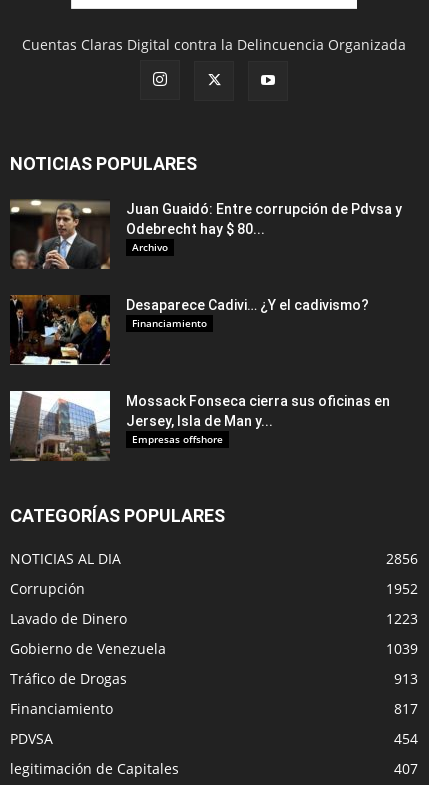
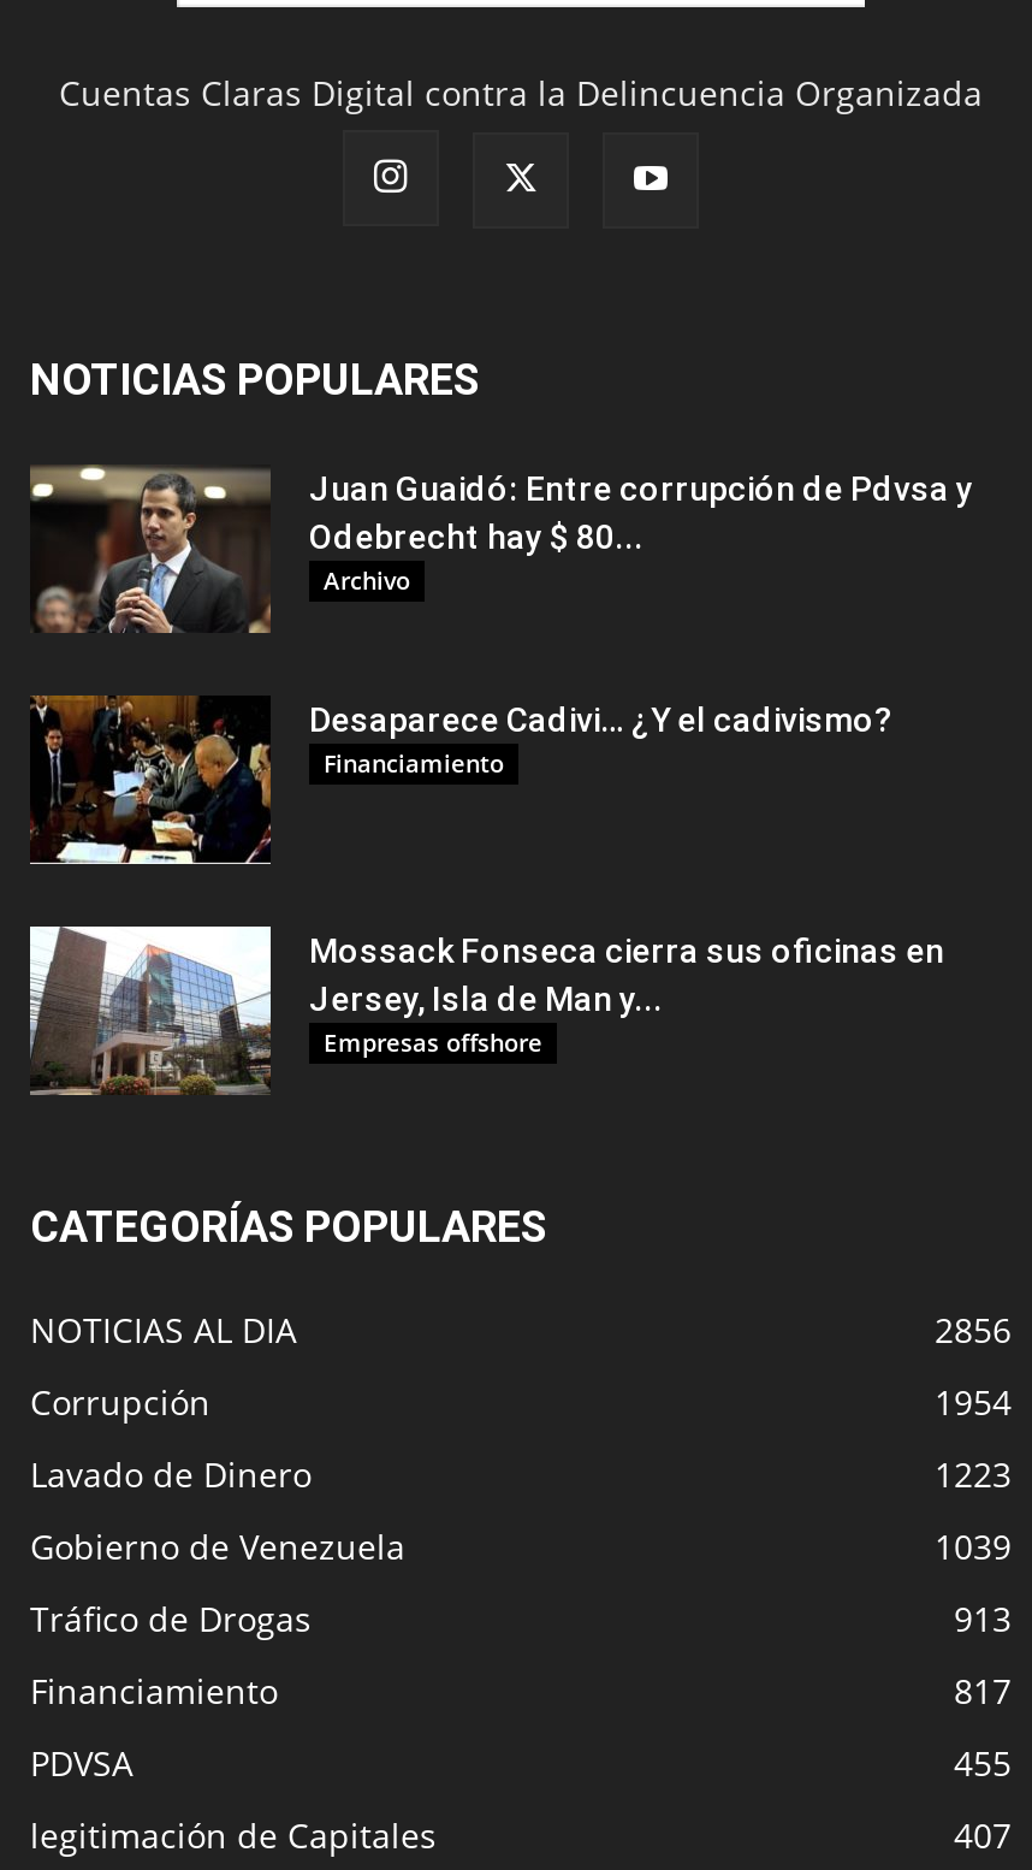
[386,579,418,598] 1952 -> [935,1378,1012,1424] 1954
[394,729,418,748] 454 -> [954,1739,1012,1785] 455

